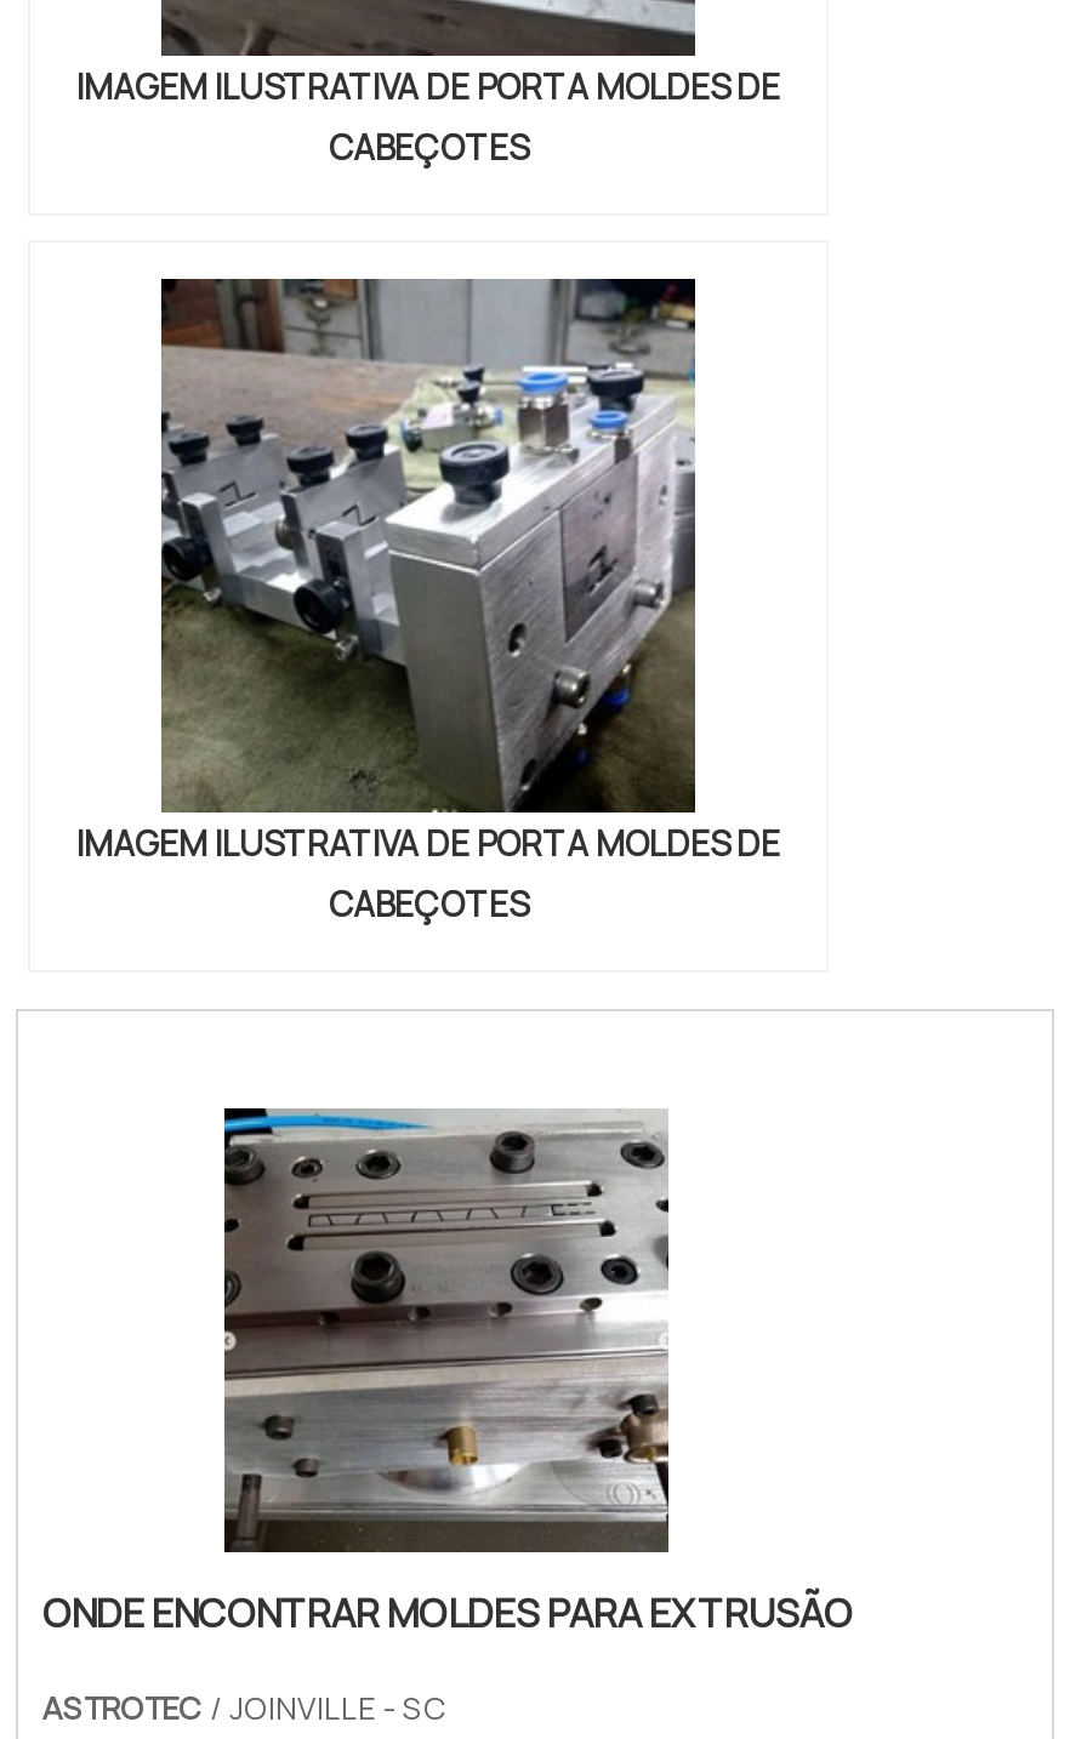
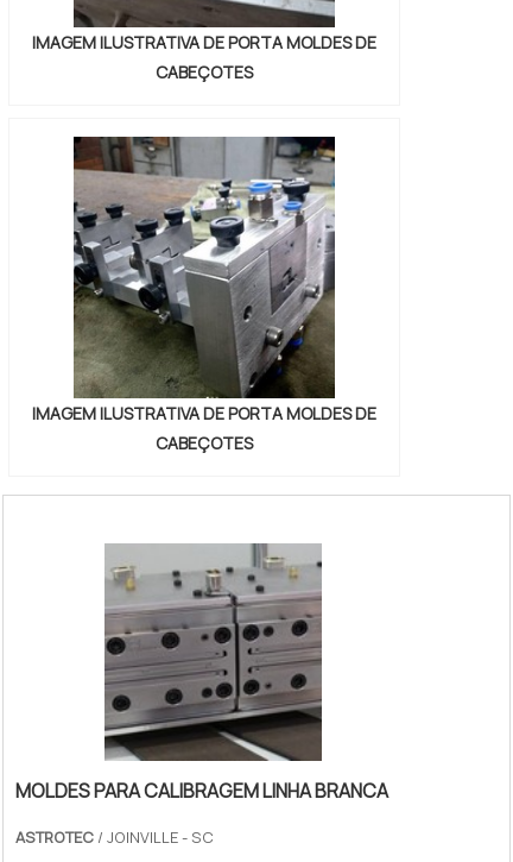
[42,1106,853,1640] [image] | ONDE ENCONTRAR MOLDES PARA EXTRUSÃO -> [15,543,388,804] [image] | MOLDES PARA CALIBRAGEM LINHA BRANCA

